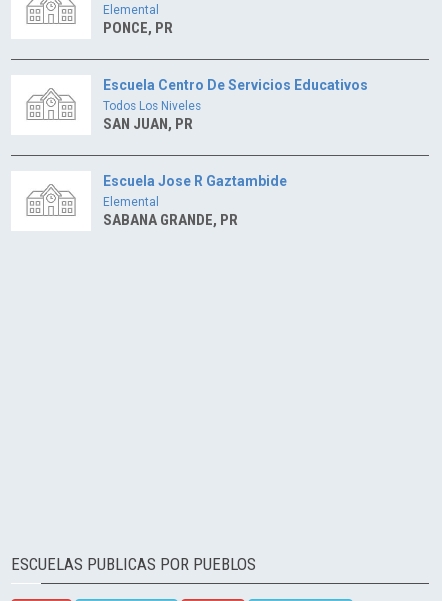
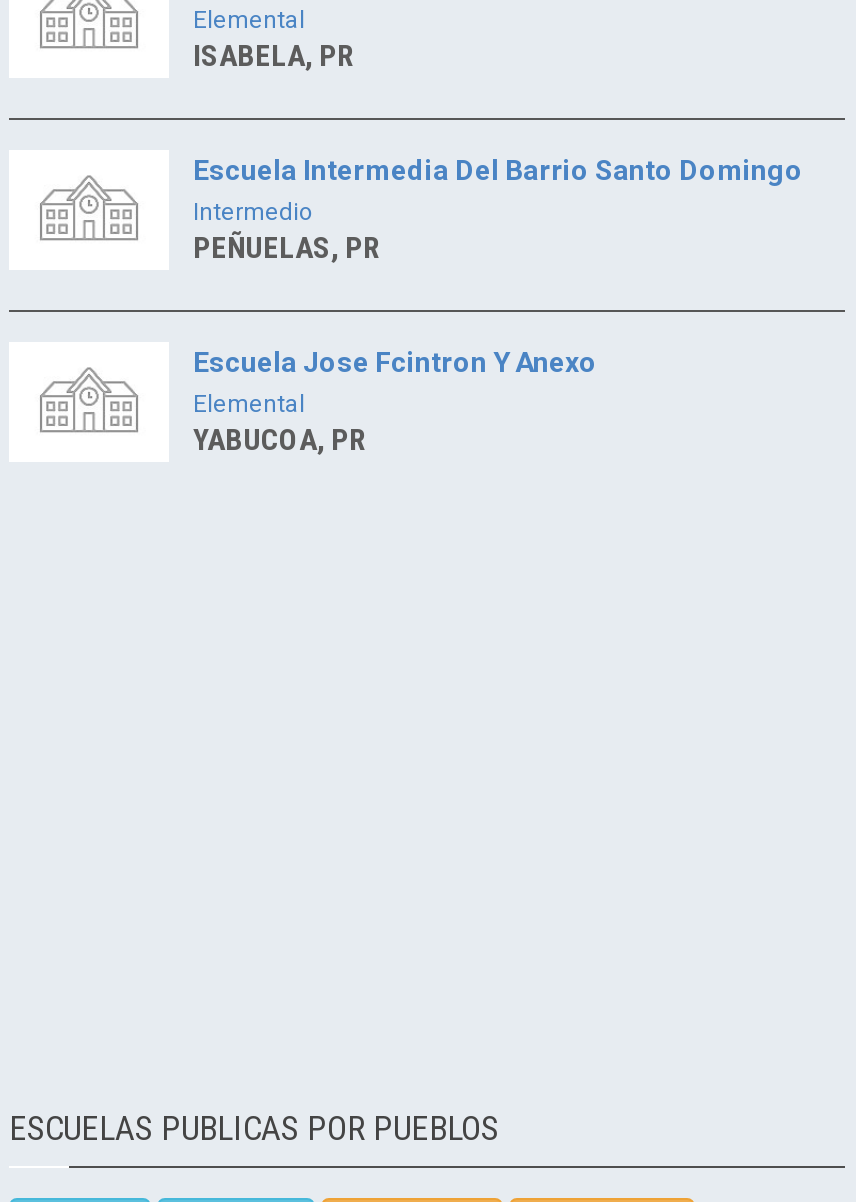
[103,19,173,37] PONCE, PR -> [193,38,355,74] ISABELA, PR
[103,77,368,133] Escuela Centro De Servicios Educativos | Todos Los Niveles | SAN JUAN, PR -> [193,154,803,266] Escuela Intermedia Del Barrio Santo Domingo | Intermedio | PEÑUELAS, PR
[103,173,287,189] Escuela Jose R Gaztambide -> [193,346,597,378] Escuela Jose Fcintron Y Anexo
[103,211,238,229] SABANA GRANDE, PR -> [193,422,367,458] YABUCOA, PR

